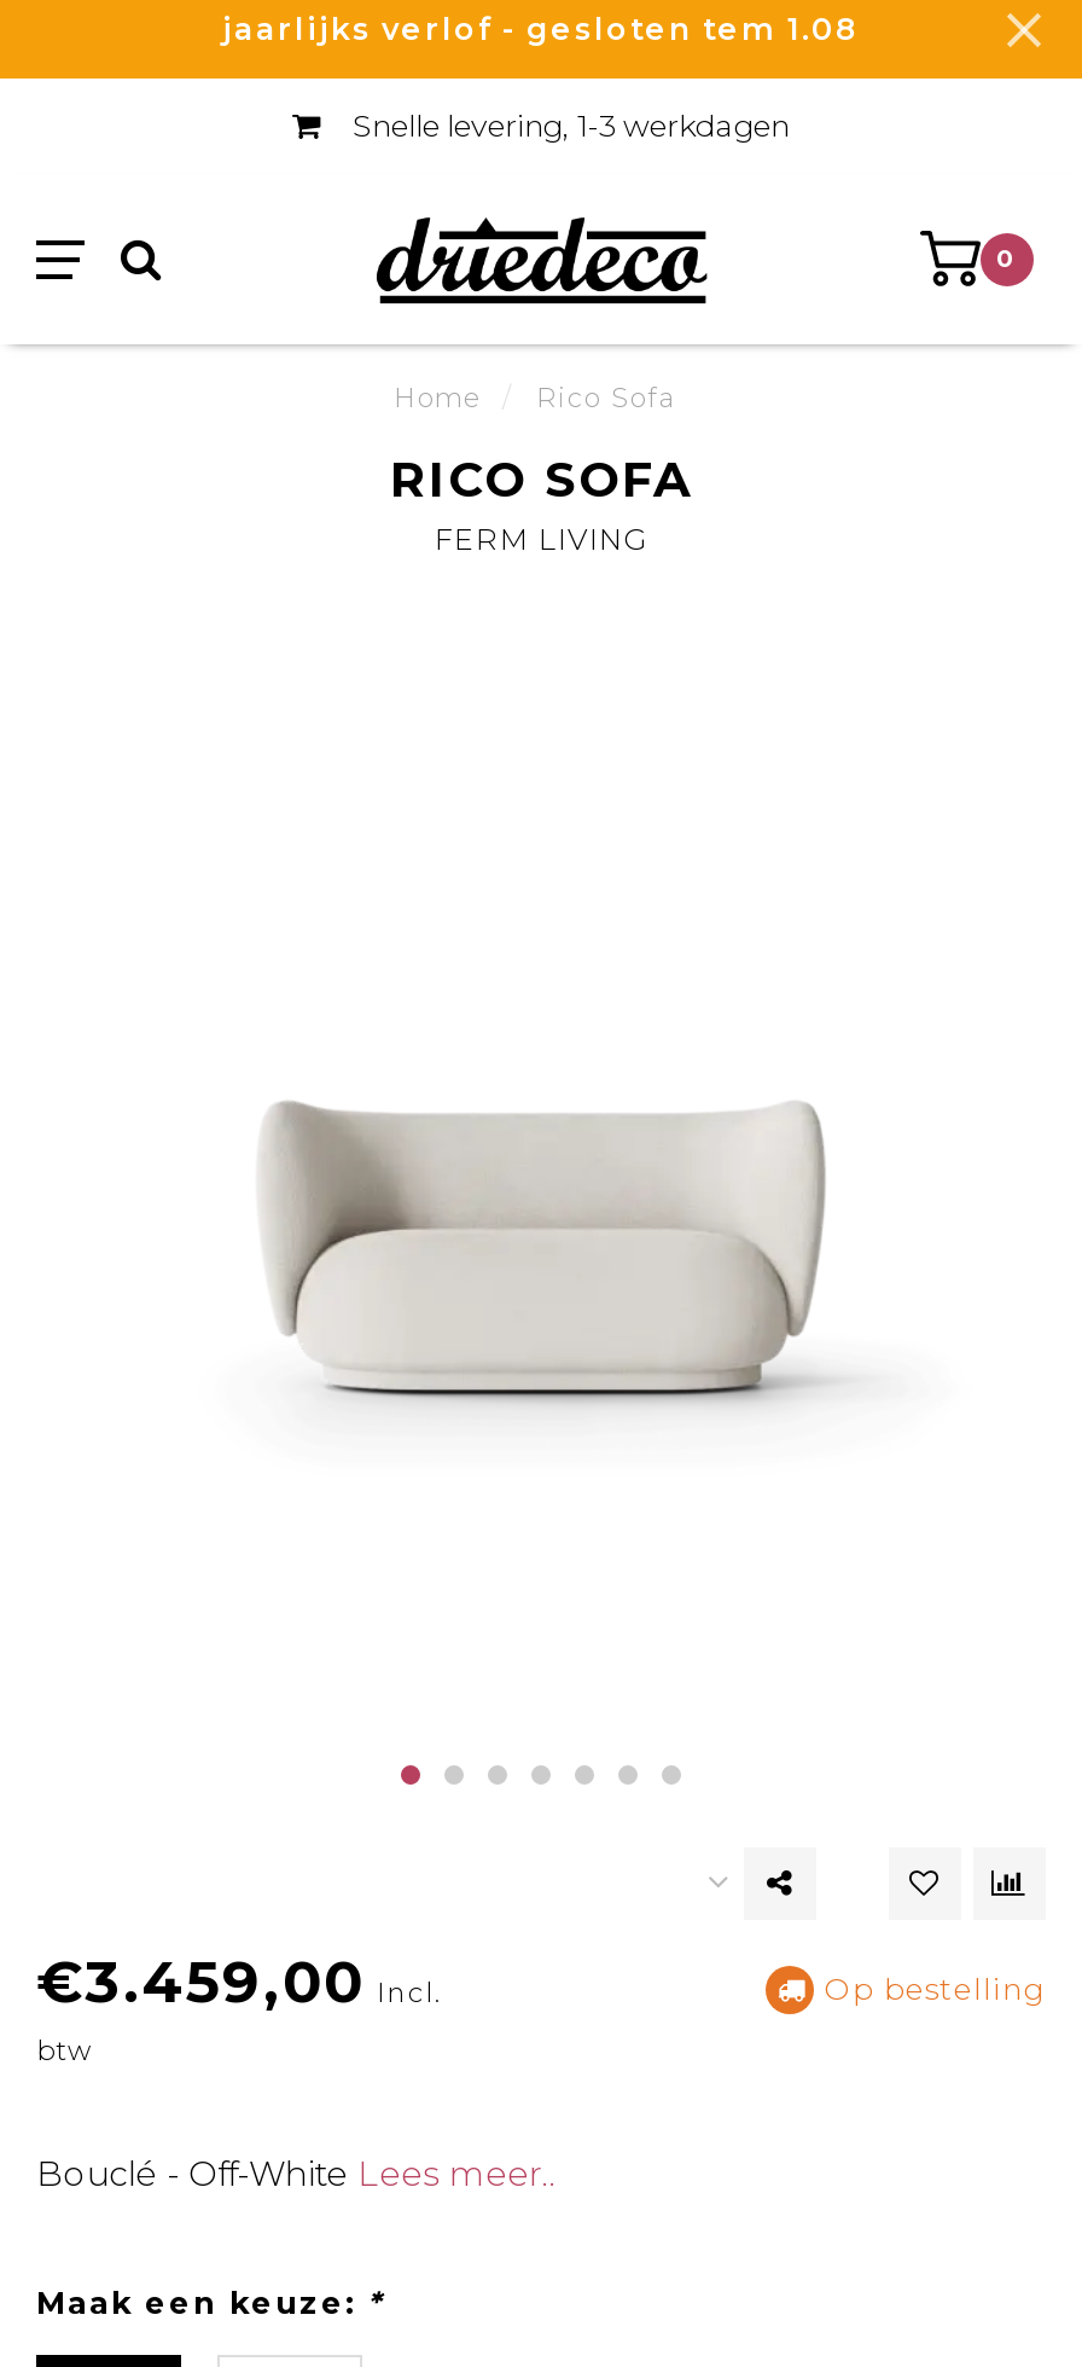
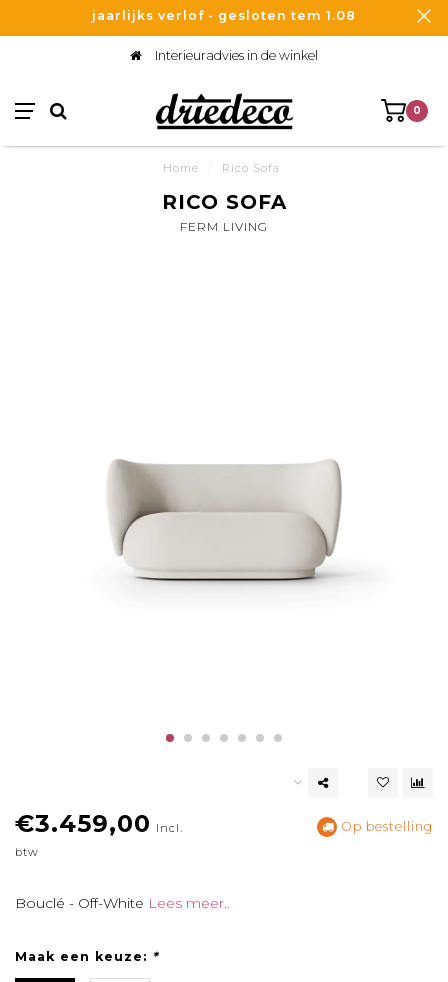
[345,108,790,144] Snelle levering, 1-3 werkdagen -> [152,48,318,63] Interieuradvies in de winkel

